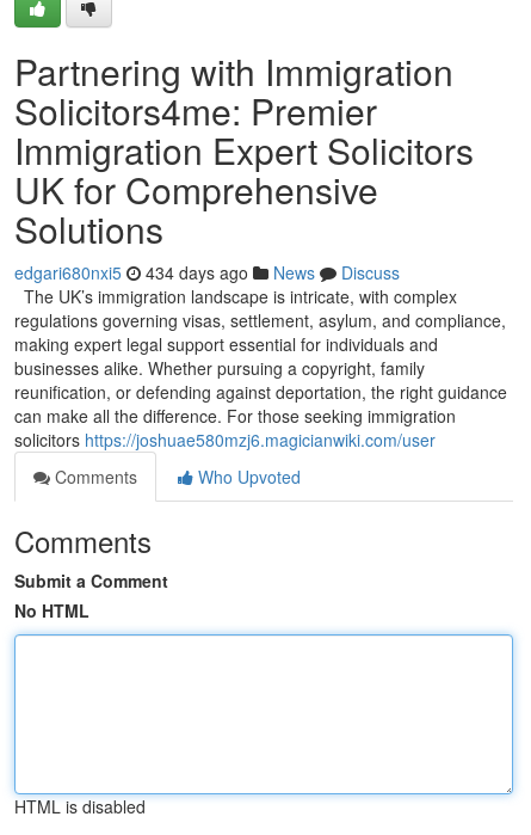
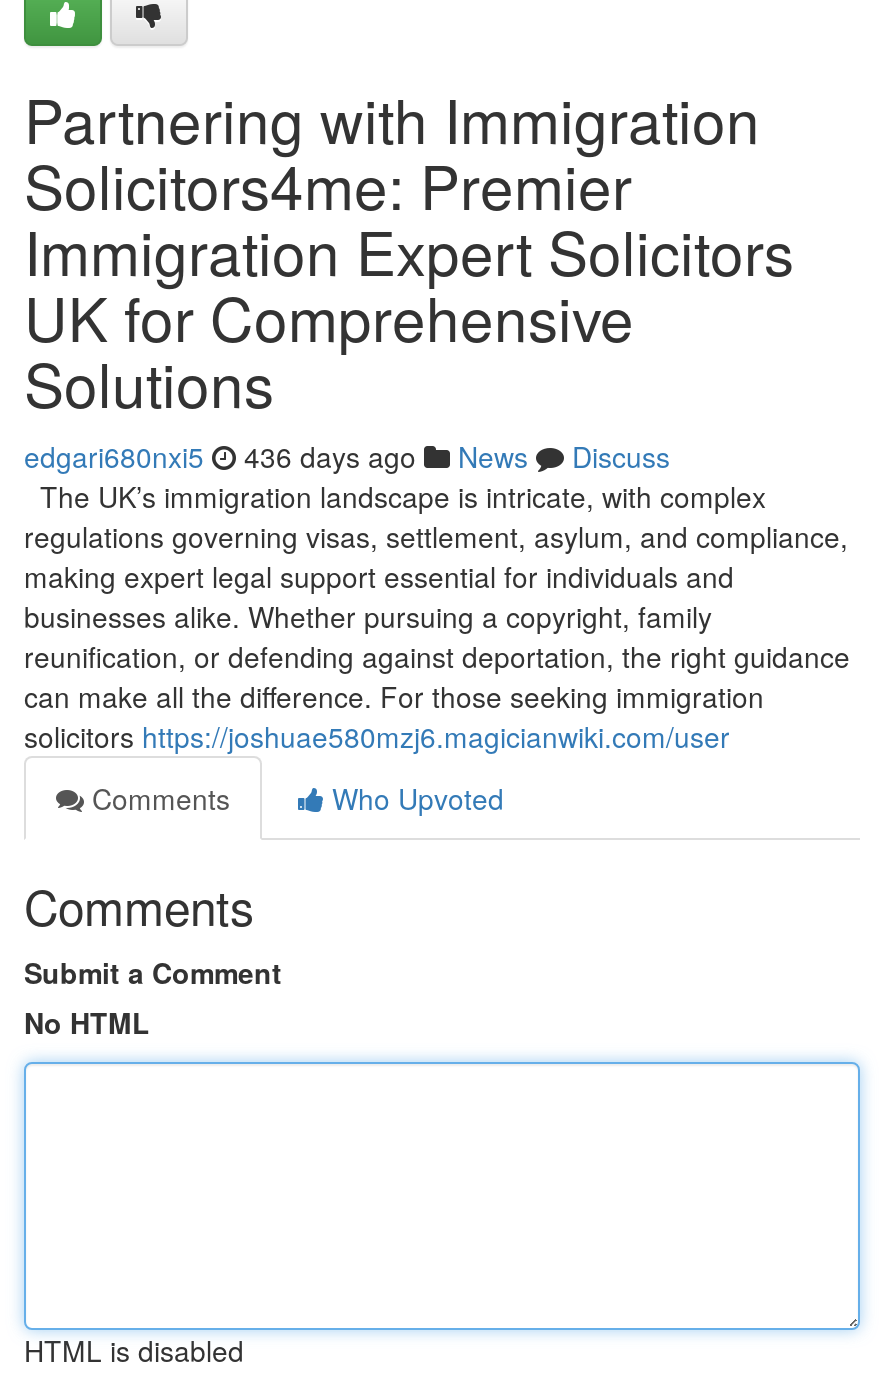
[14,260,400,284] edgari680nxi5 434 days ago News Discuss -> [24,436,670,476] edgari680nxi5 436 days ago News Discuss

